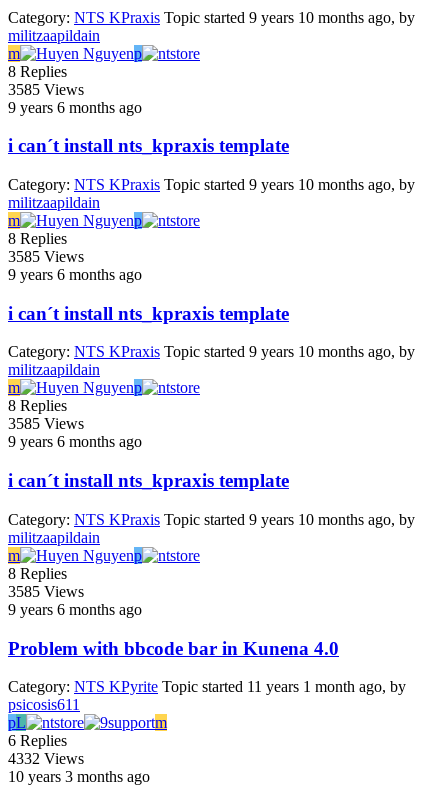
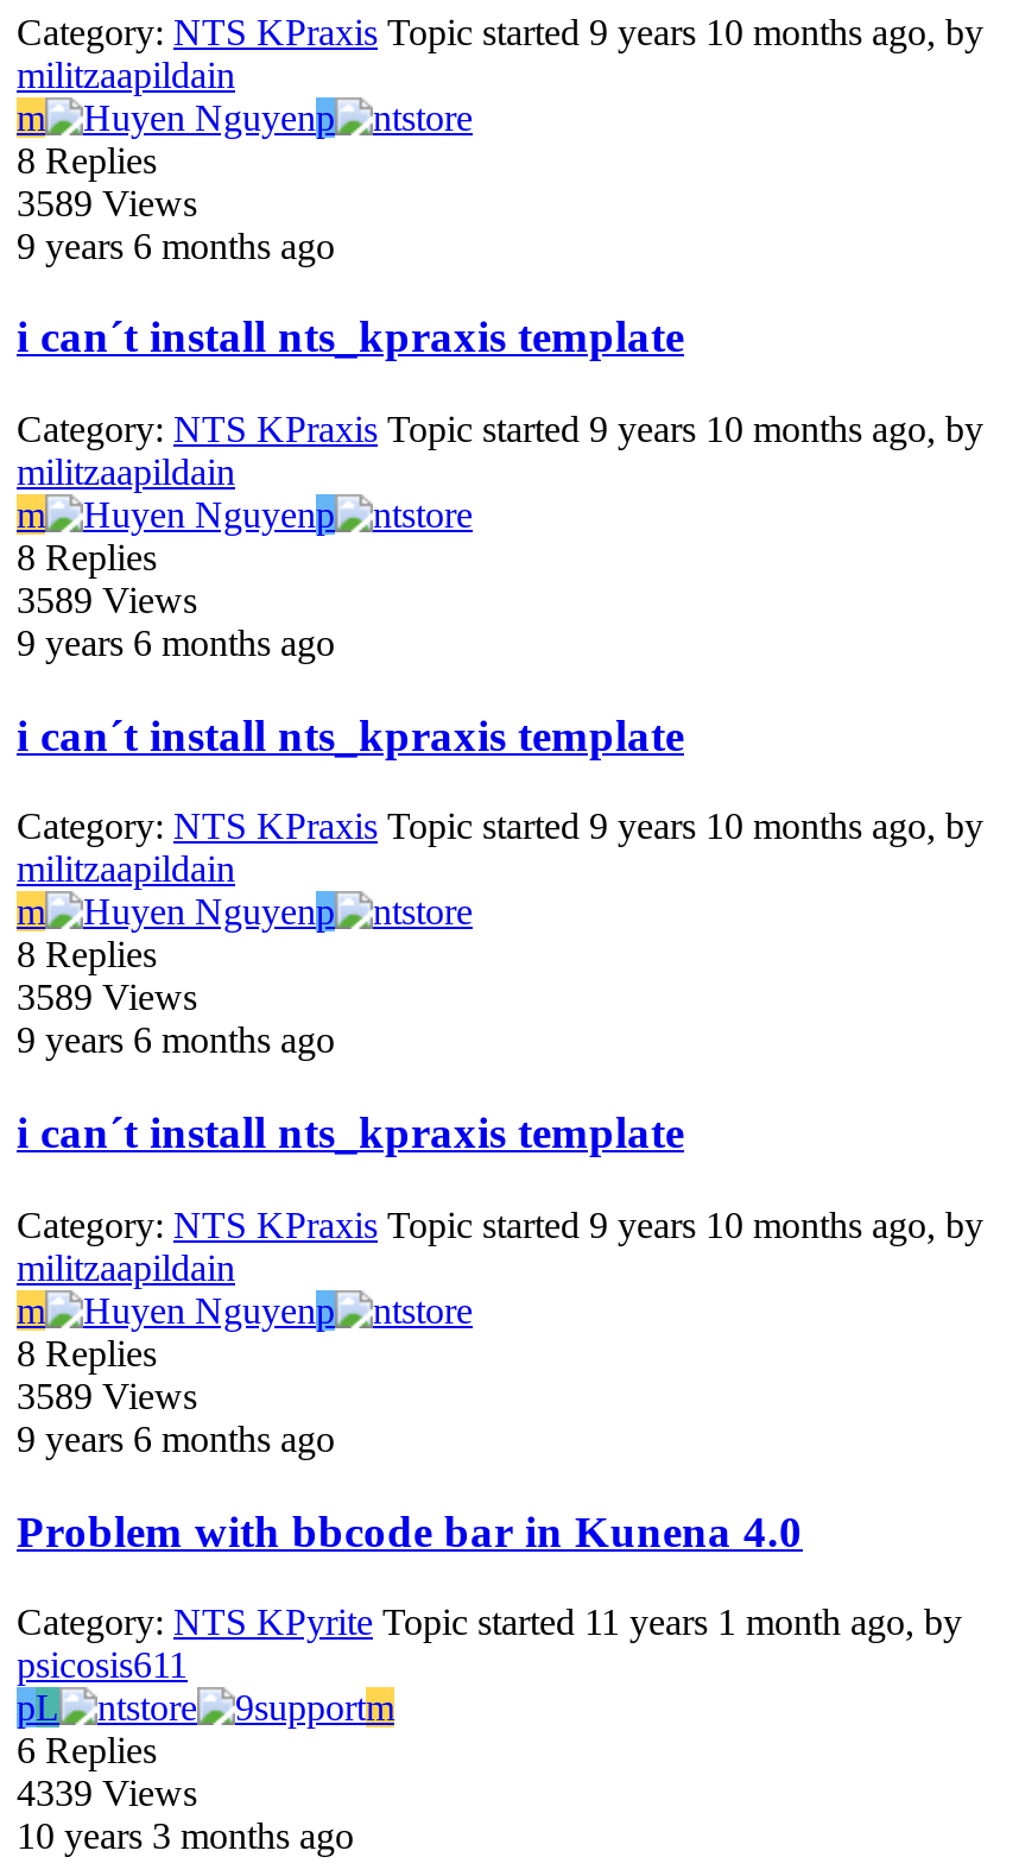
[8,80,84,97] 3585 Views -> [17,182,197,222] 3589 Views
[8,248,84,265] 3585 Views -> [17,580,197,620] 3589 Views
[8,415,84,432] 3585 Views -> [17,978,197,1018] 3589 Views
[8,583,84,600] 3585 Views -> [17,1375,197,1416] 3589 Views
[8,750,84,767] 4332 Views -> [17,1773,197,1814] 4339 Views

